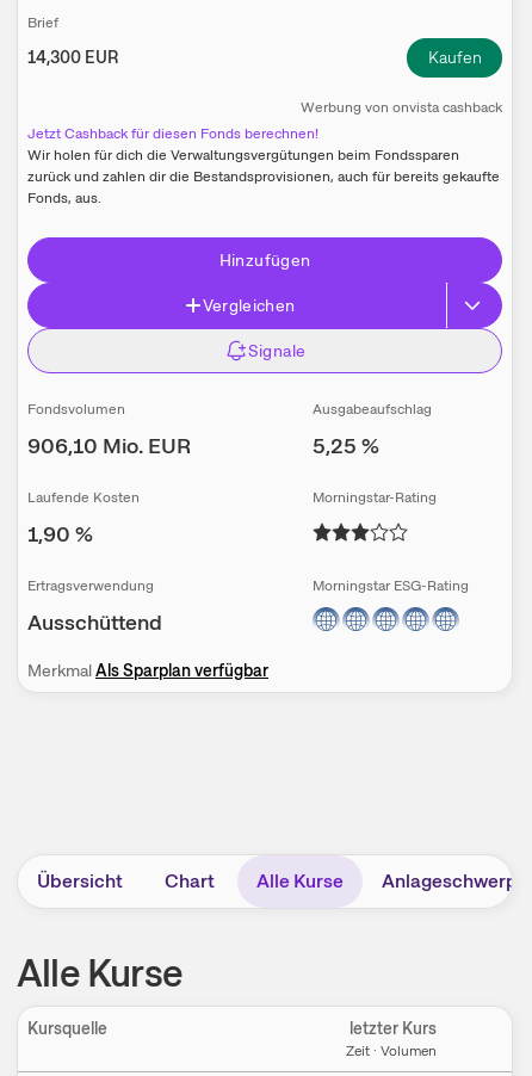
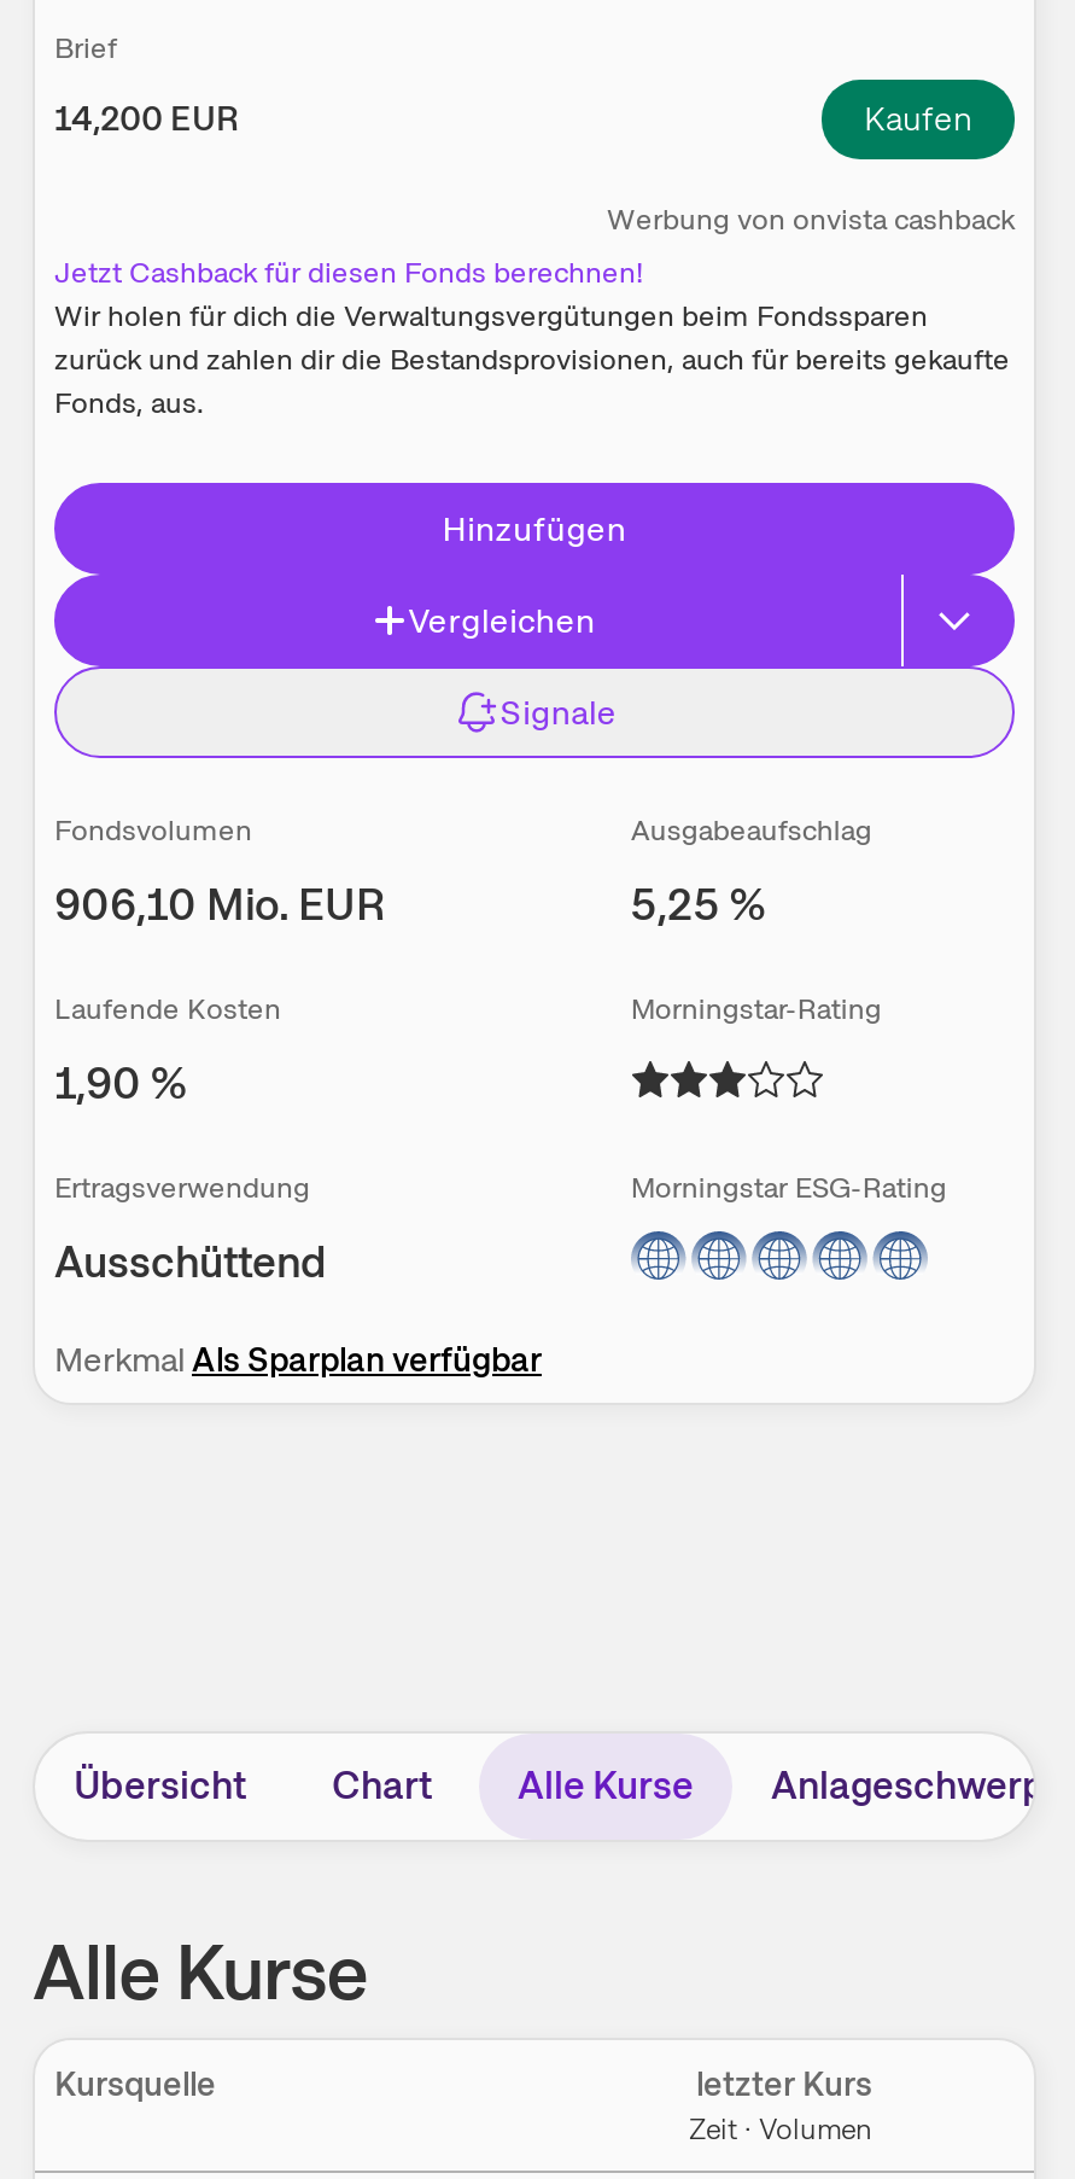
[27,47,118,68] 14,300 EUR -> [54,97,238,141] 14,200 EUR

